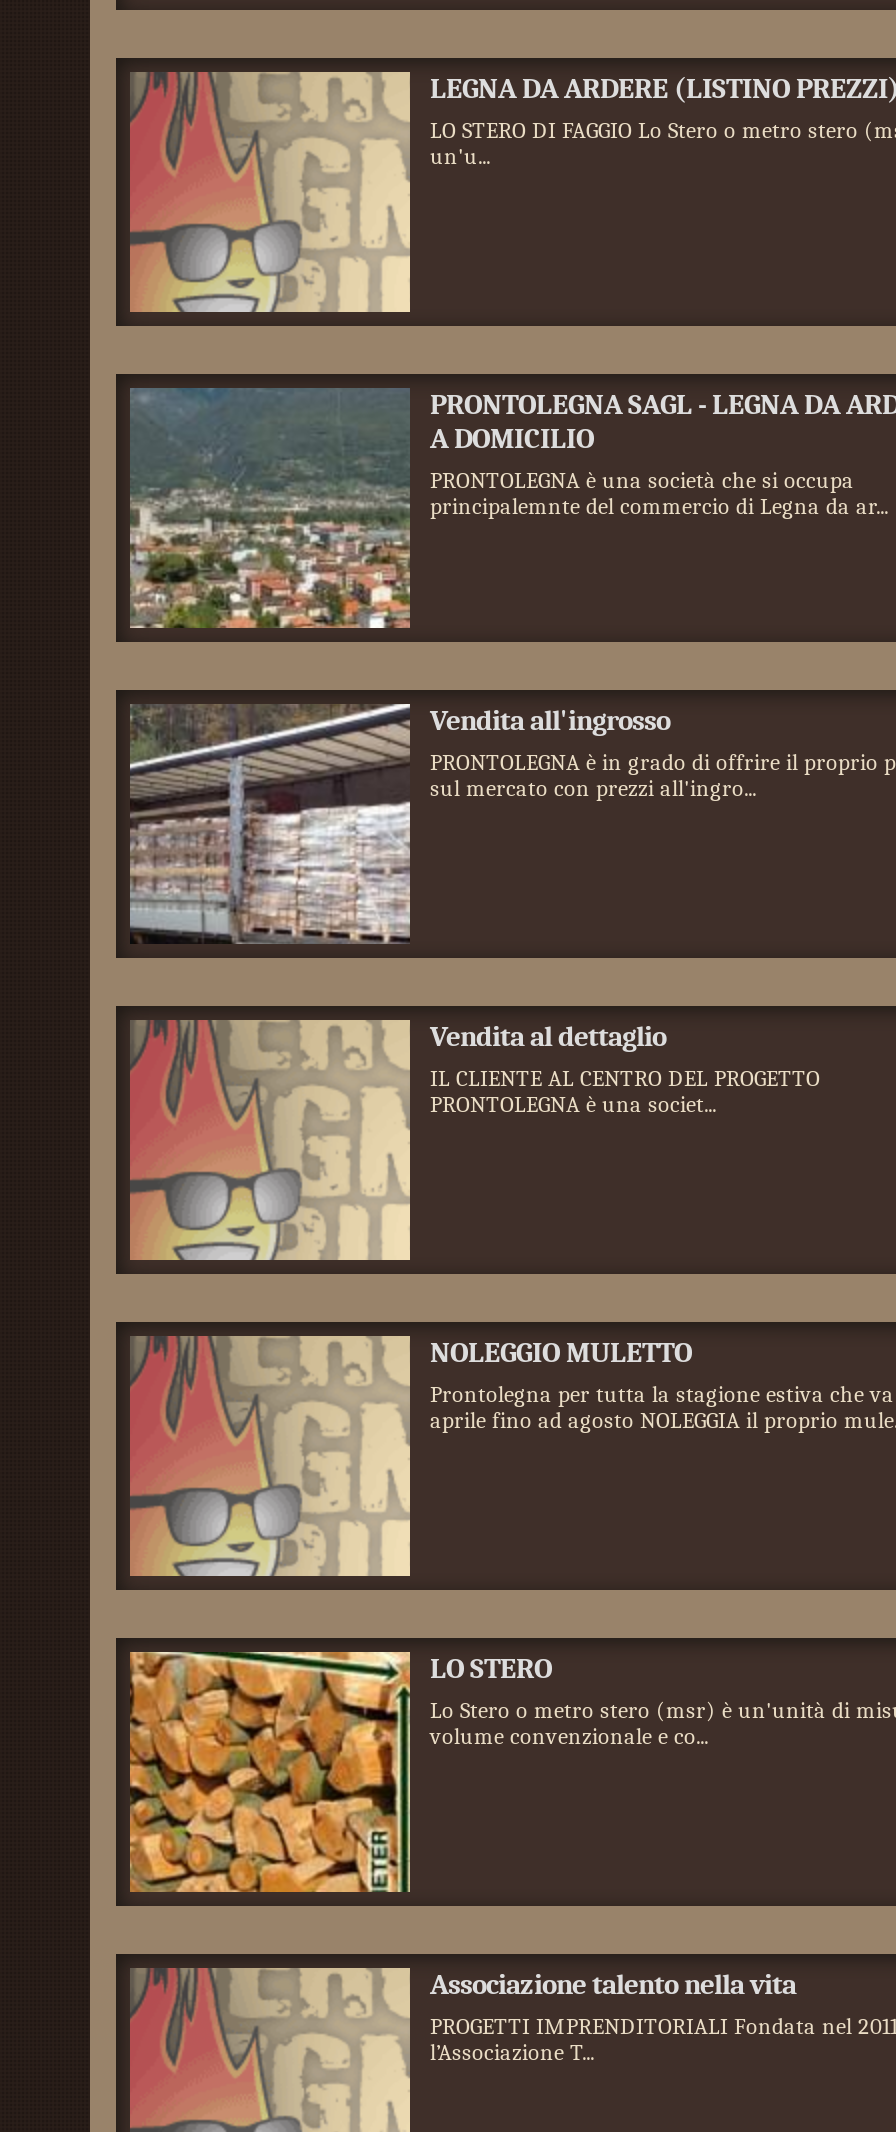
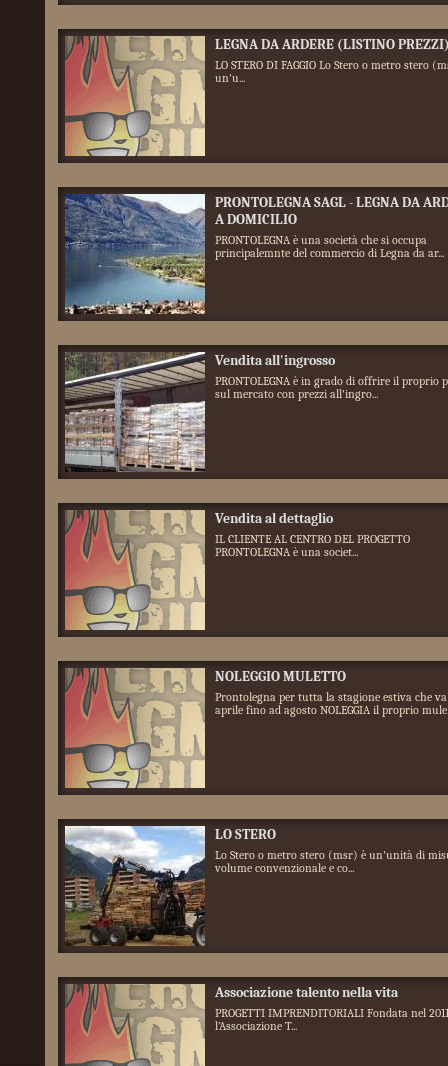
[128,388,410,630] [image] -> [65,193,206,315] [image]
[128,1650,412,1894] [image] -> [64,825,206,946] [image]

